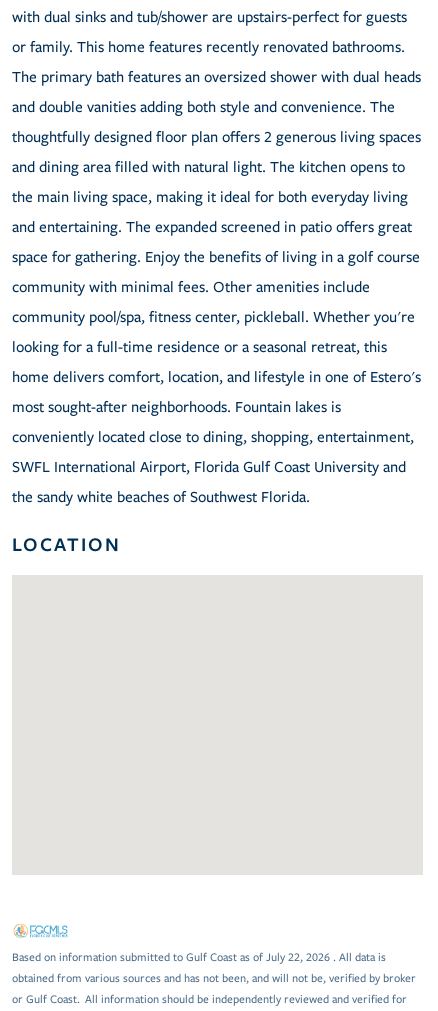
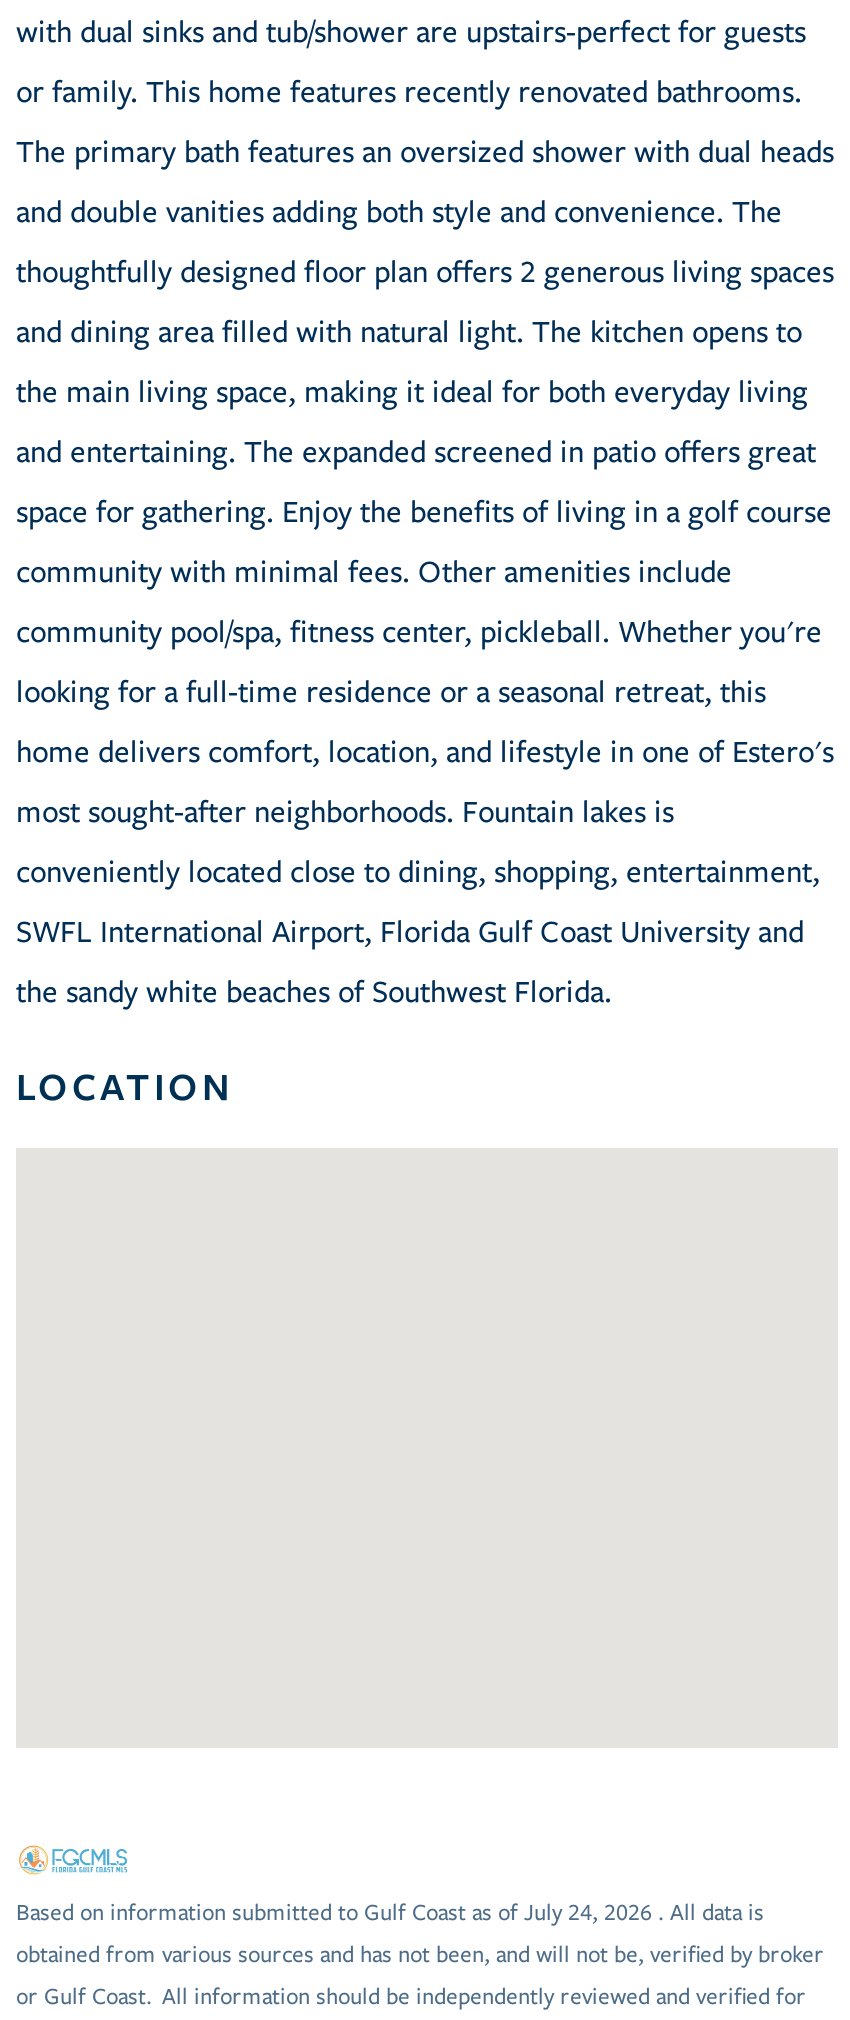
[12,951,386,964] Based on information submitted to Gulf Coast as of July 22, 2026 . All data is -> [16,1900,764,1926] Based on information submitted to Gulf Coast as of July 24, 2026 . All data is

